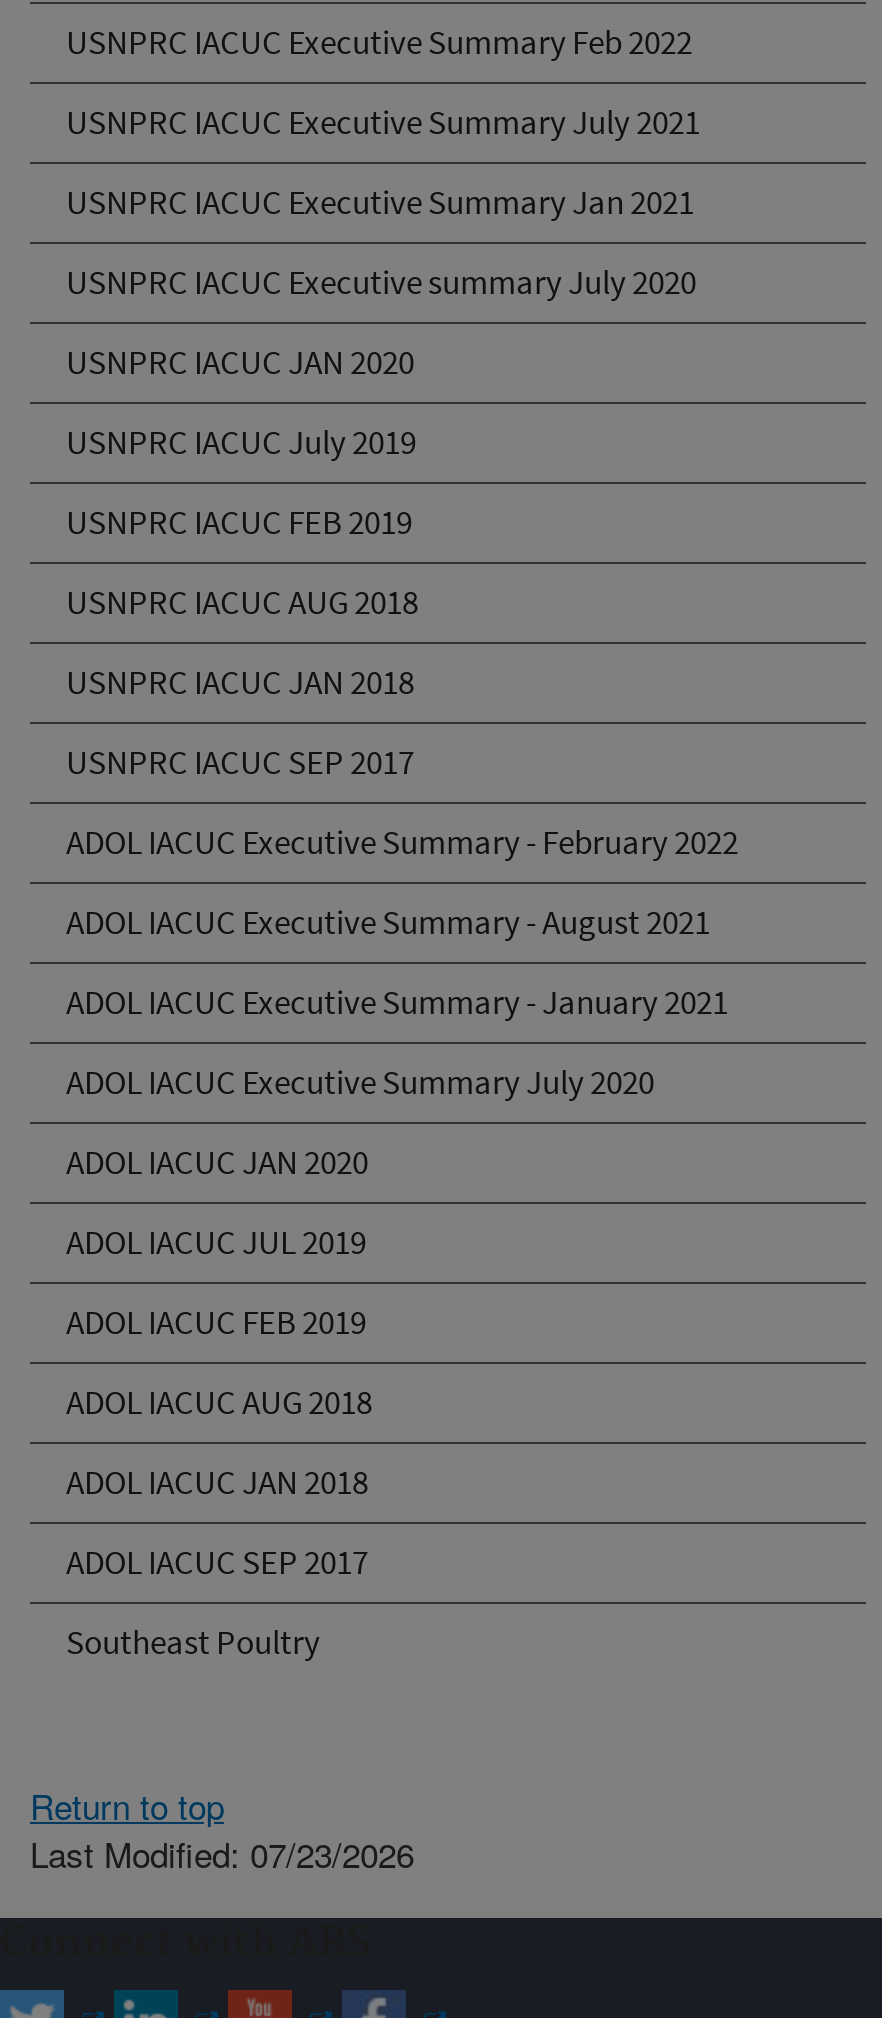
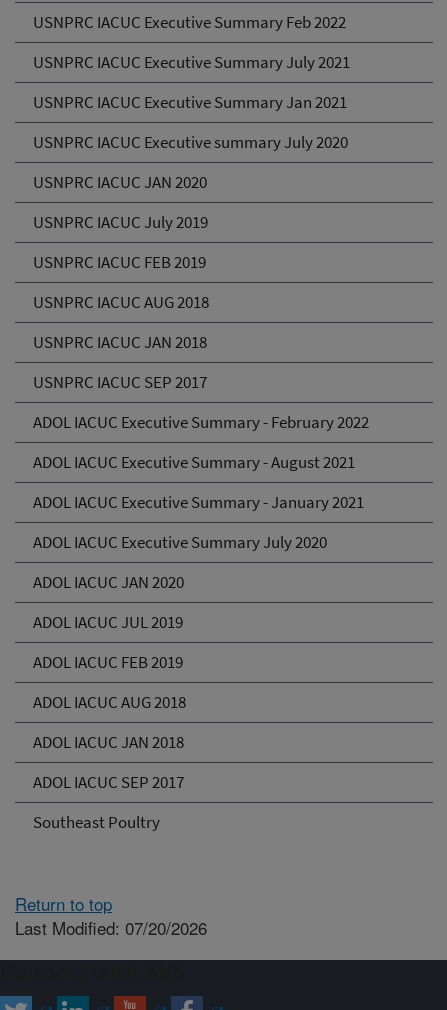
[30,1827,414,1877] Last Modified: 07/23/2026 -> [15,914,207,939] Last Modified: 07/20/2026

